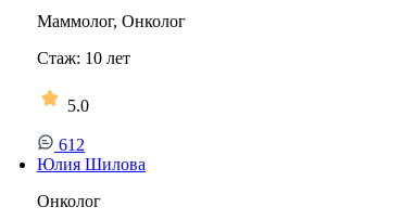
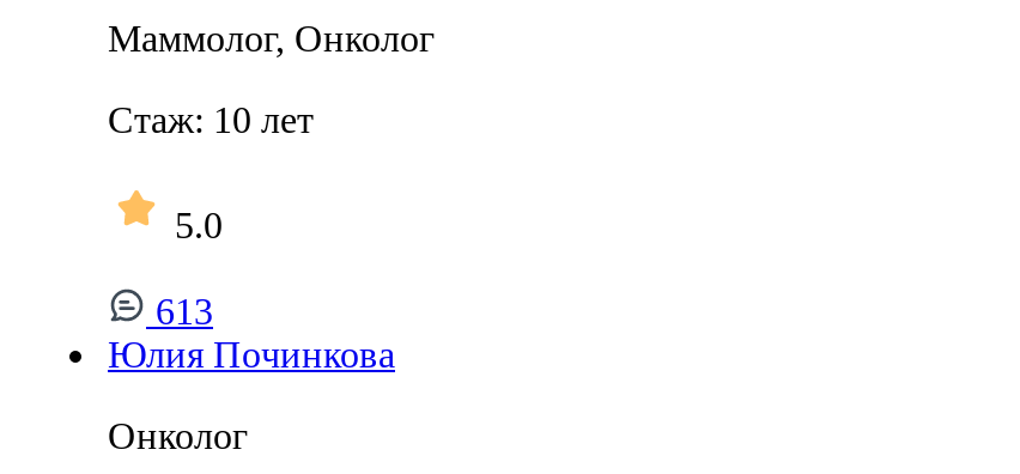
[59,136,85,154] 612 -> [156,292,213,332] 613
[37,155,146,174] Юлия Шилова -> [108,335,395,375] Юлия Починкова

